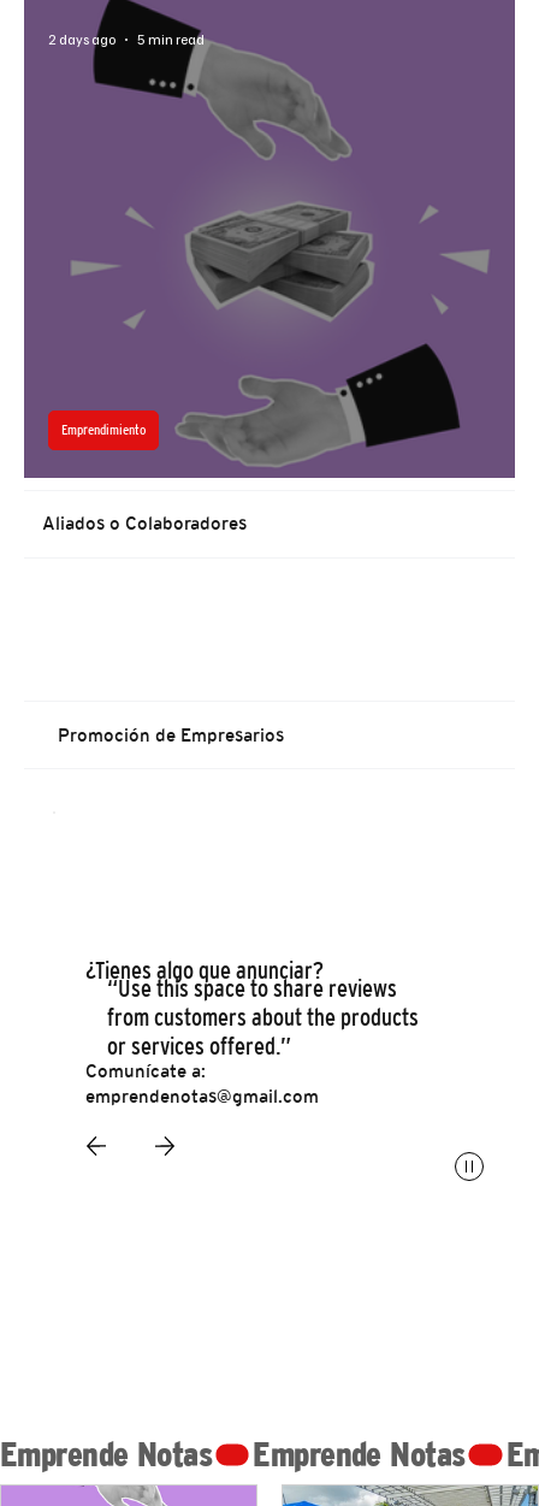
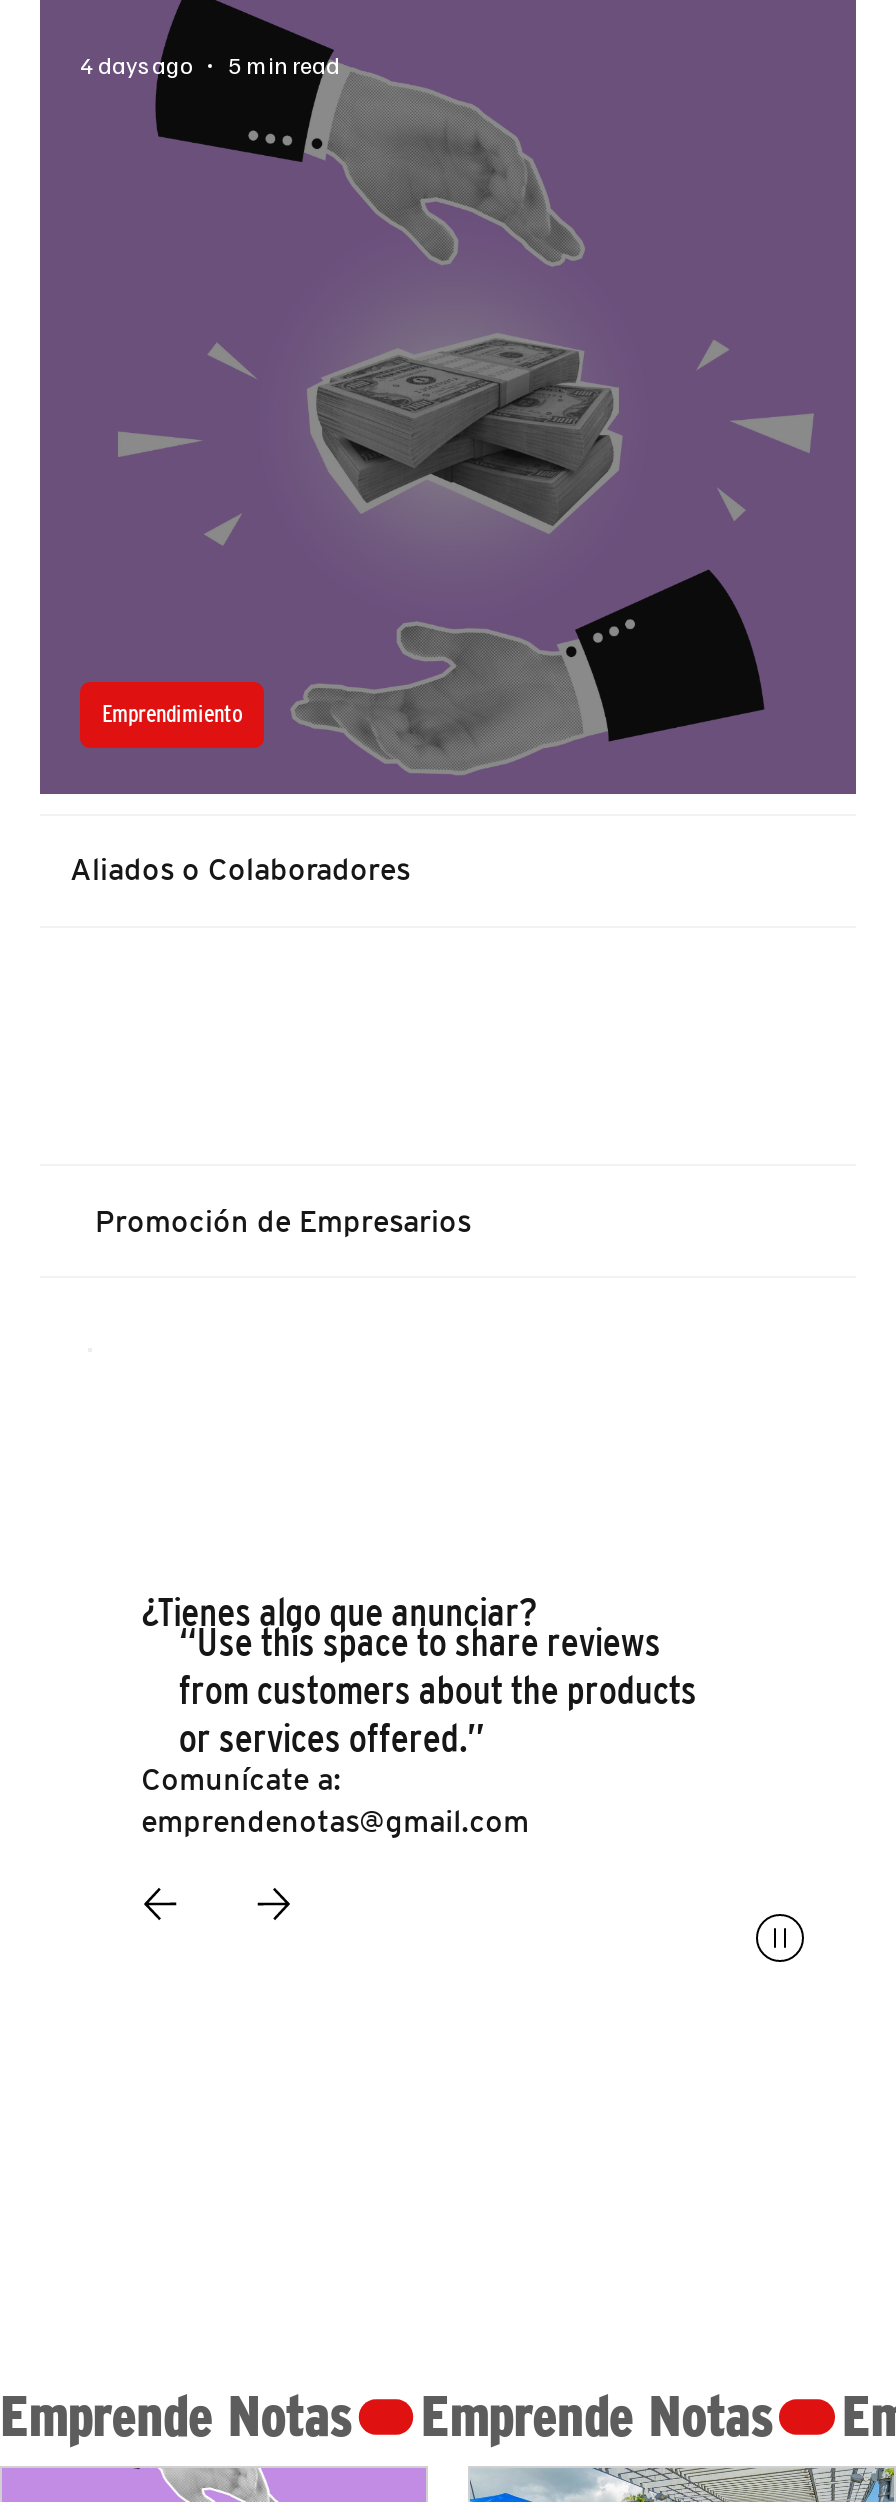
[48,31,205,49] 2 days ago 5 min read -> [80,51,340,81] 4 days ago 5 min read

